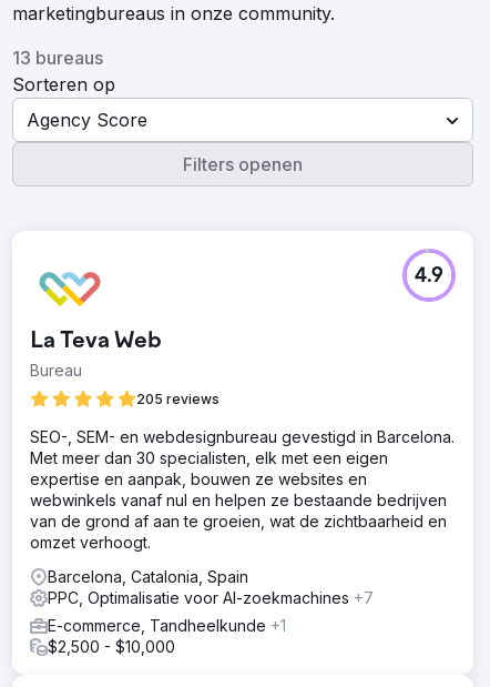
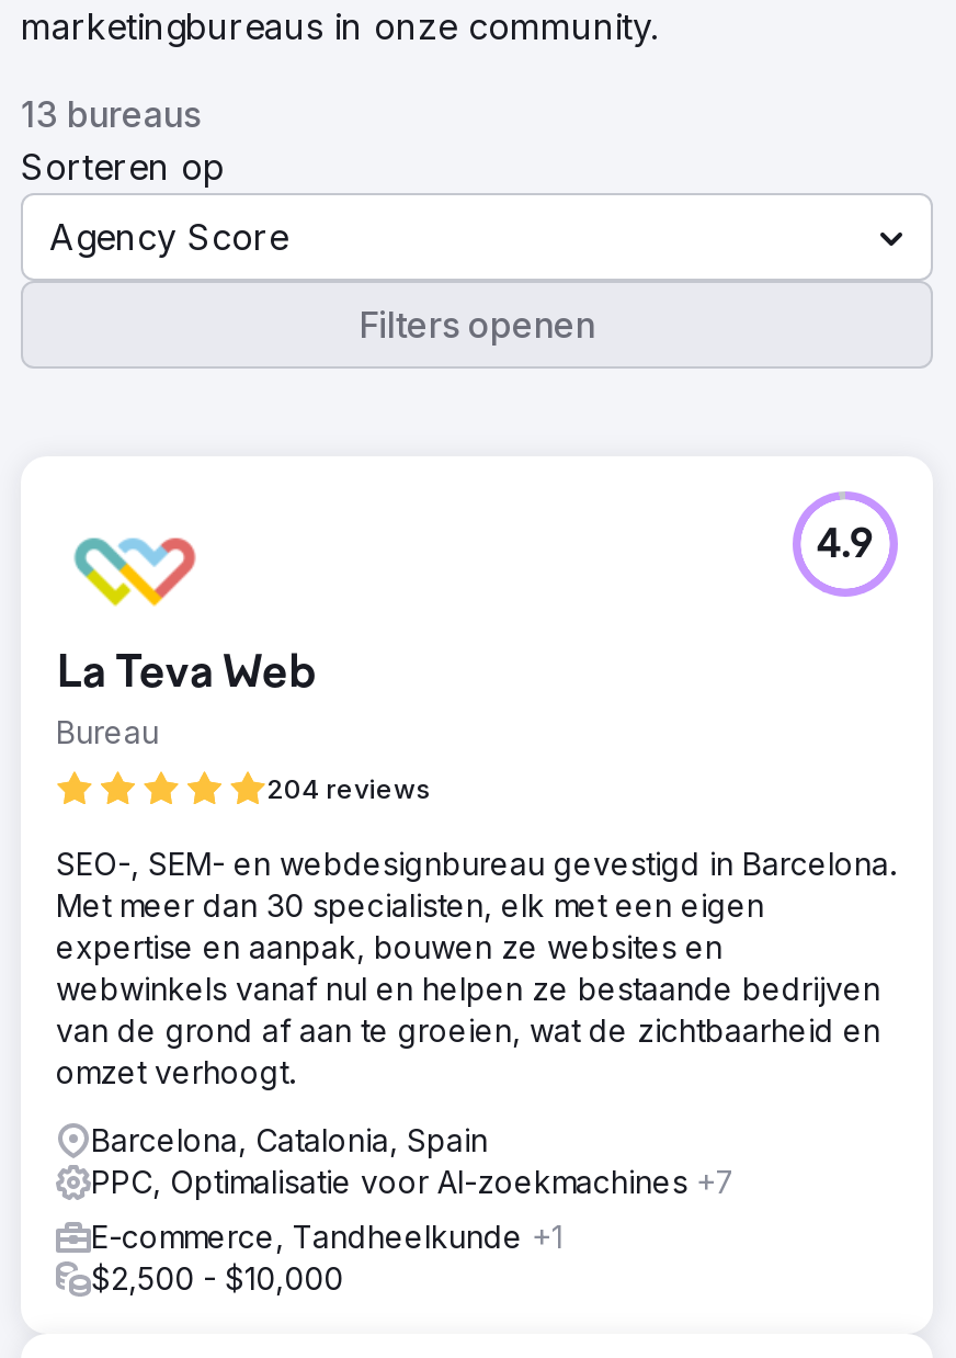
[136,391,220,407] 205 reviews -> [266,772,431,805] 204 reviews

